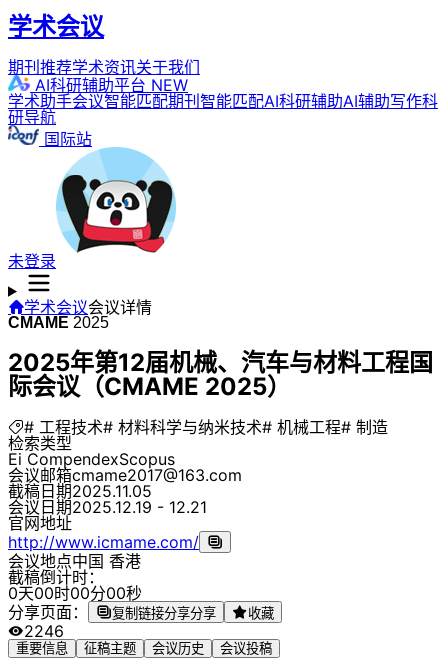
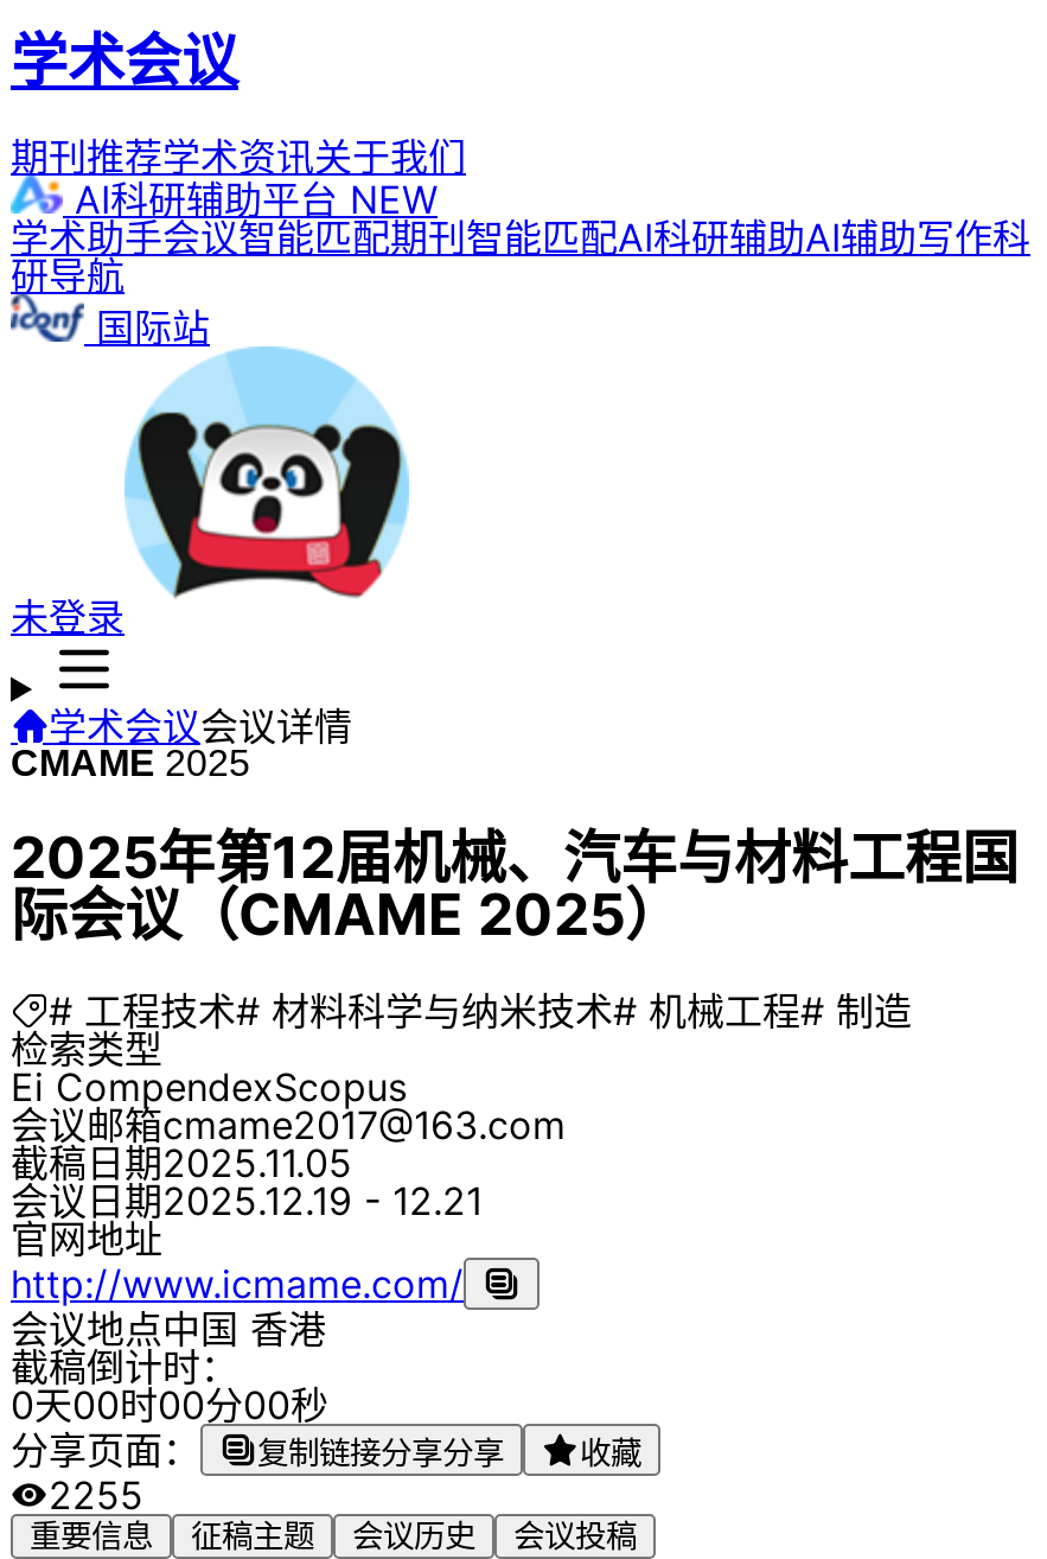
[24,621,64,641] 2246 -> [49,1470,143,1518] 2255

